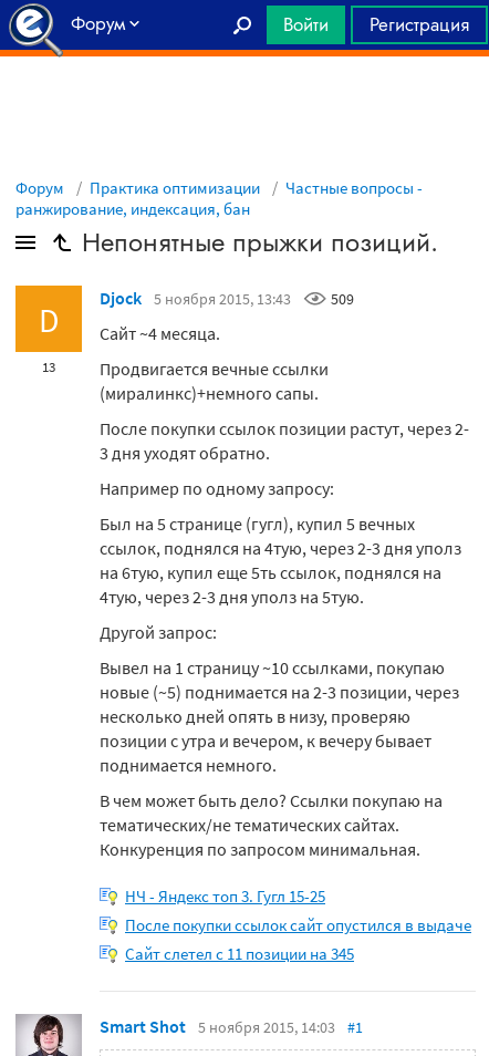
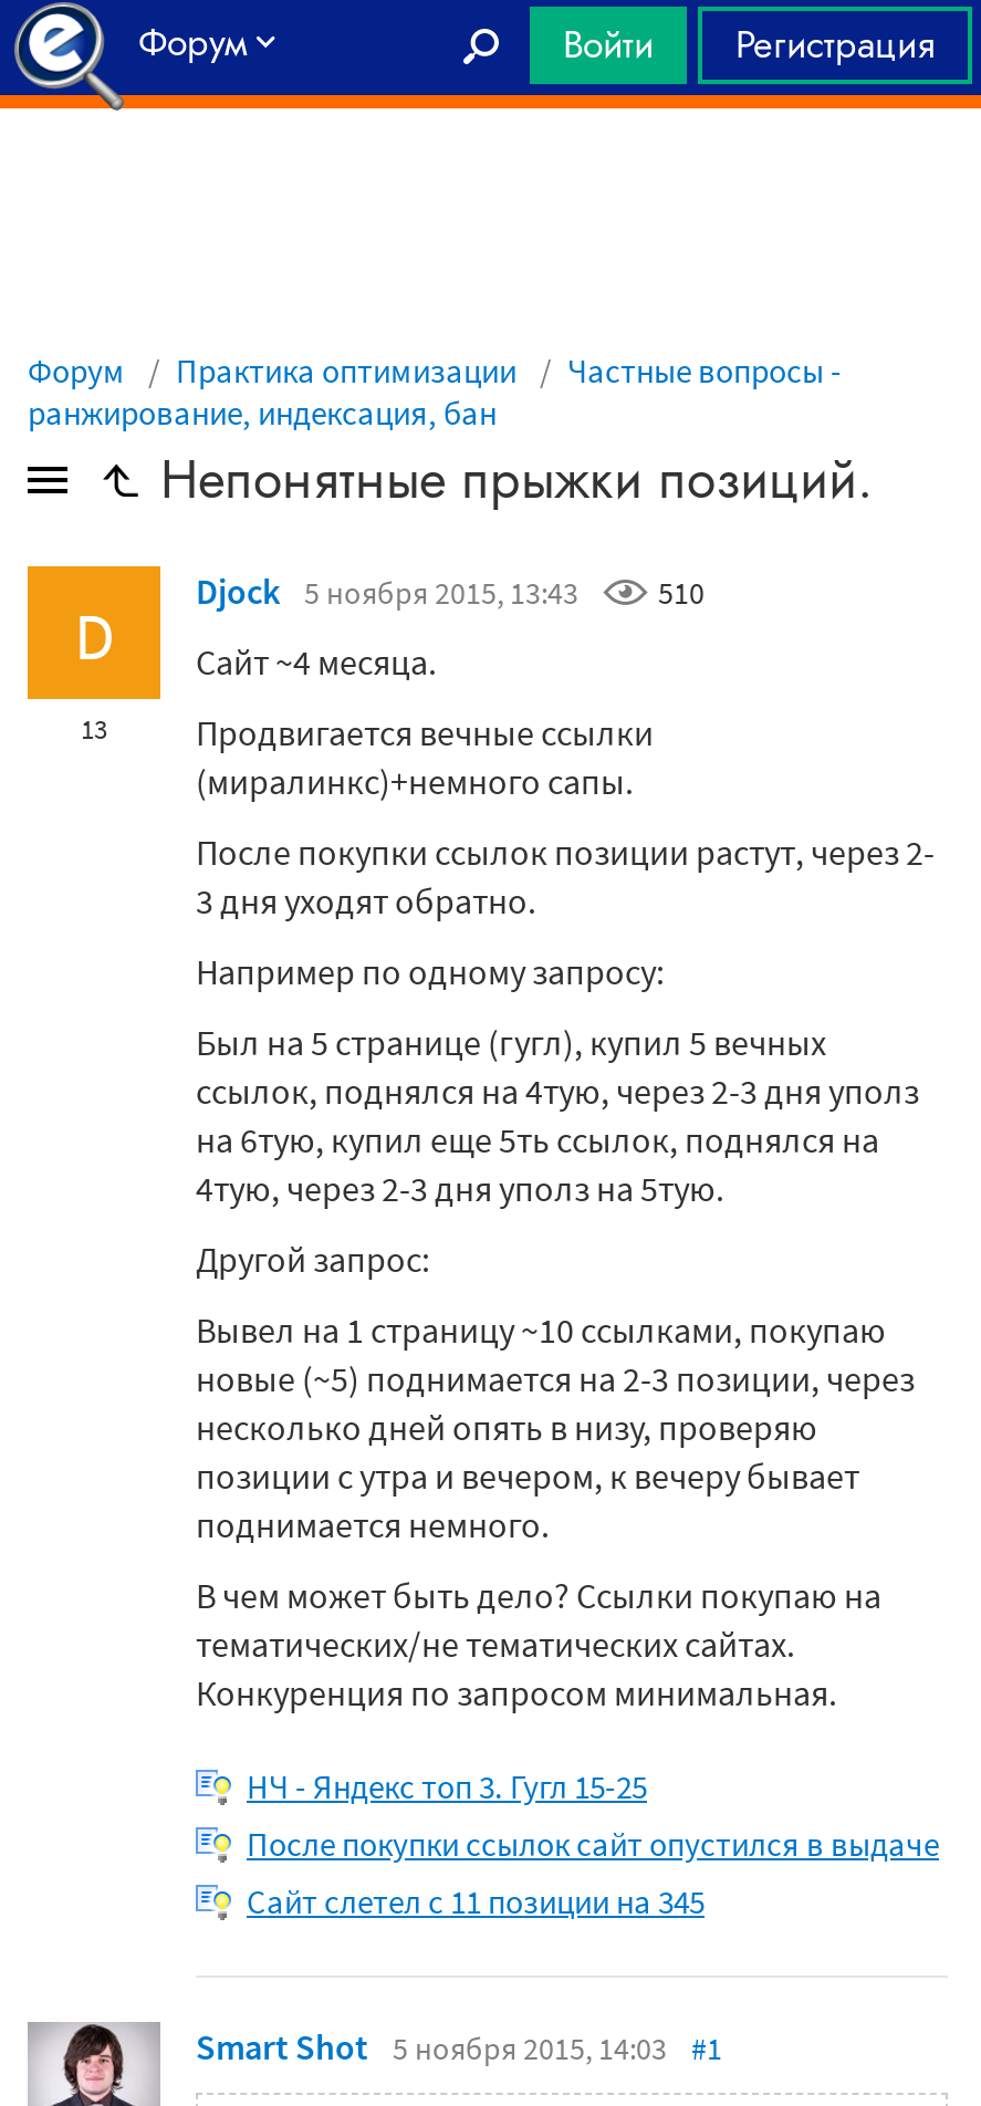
[100,287,354,309] Djock 5 ноября 2015, 13:43 509 -> [196,569,705,613] Djock 5 ноября 2015, 13:43 510

